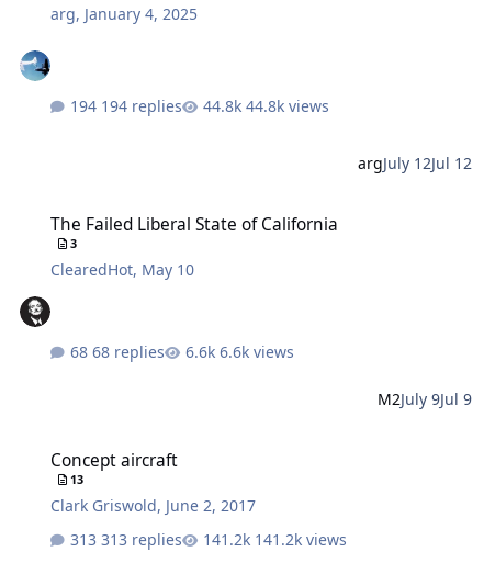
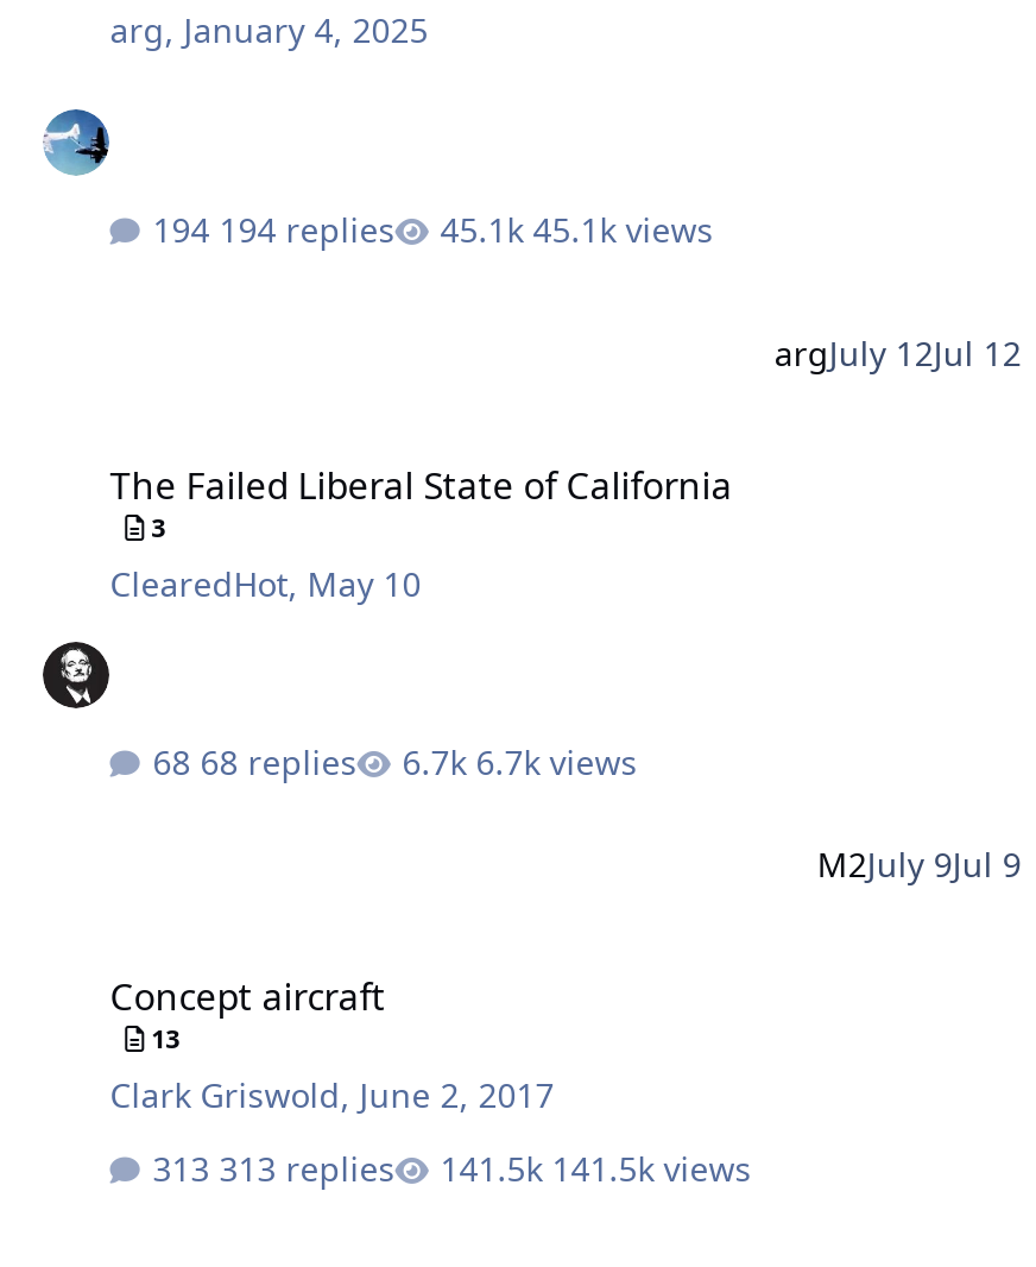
[246,95,329,116] 44.8k views -> [533,206,713,251] 45.1k views
[220,341,294,362] 6.6k views -> [476,738,637,783] 6.7k views
[255,530,347,550] 141.2k views -> [552,1147,751,1192] 141.5k views

